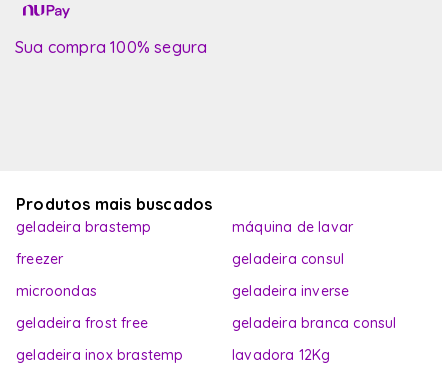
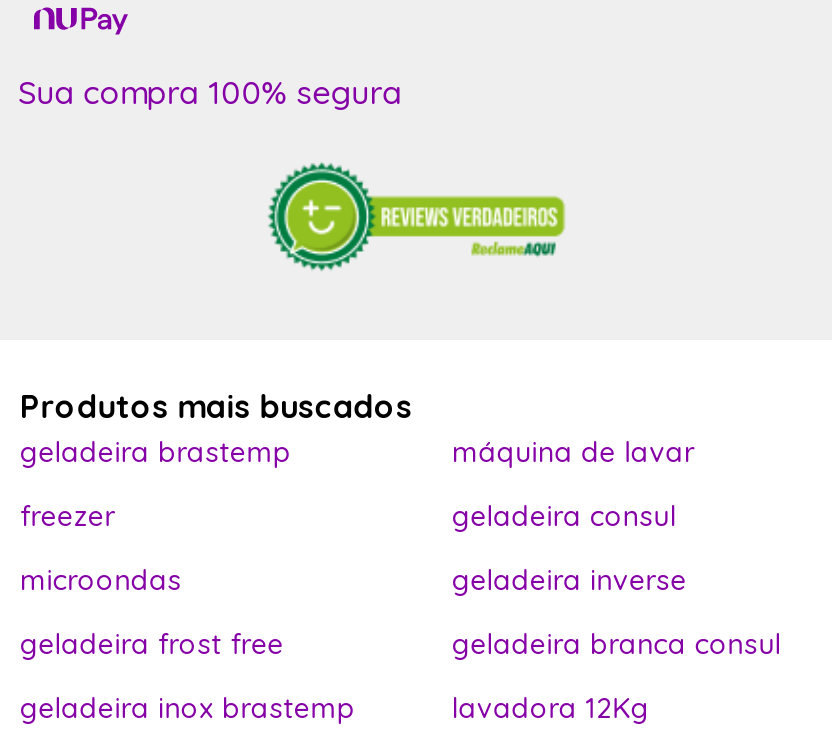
none -> [266,162,568,272] [image]

